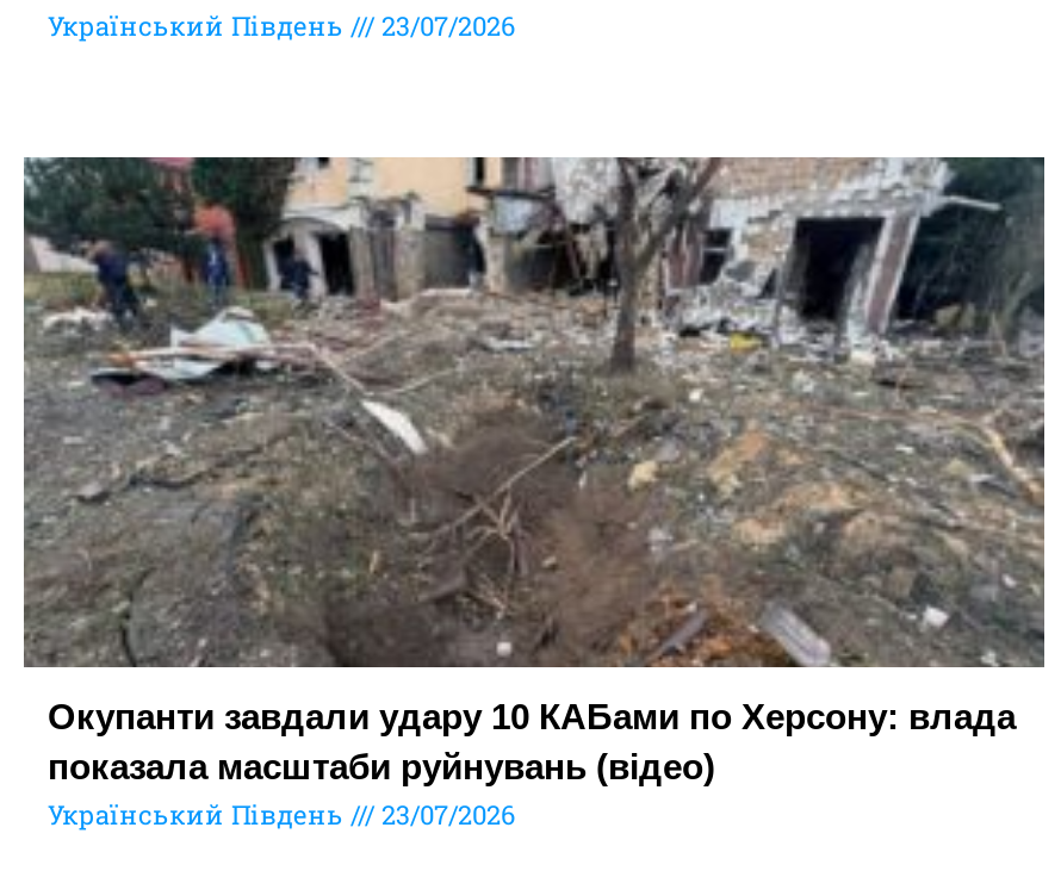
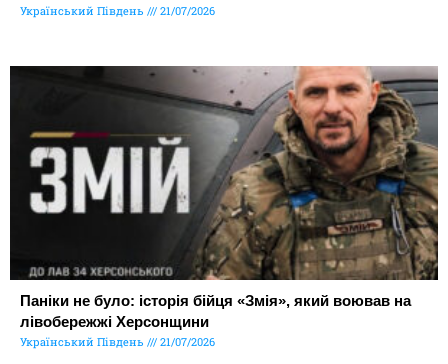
[48,6,515,42] Український Південь 23/07/2026 -> [20,3,215,18] Український Південь 21/07/2026
[21,155,1047,785] [image] | Окупанти завдали удару 10 КАБами по Херсону: влада | показала масштаби руйнувань (відео) -> [9,65,438,330] [image] | Паніки не було: історія бійця «Змія», який воював на | лівобережжі Херсонщини
[48,795,515,831] Український Південь 23/07/2026 -> [20,334,215,349] Український Південь 21/07/2026

